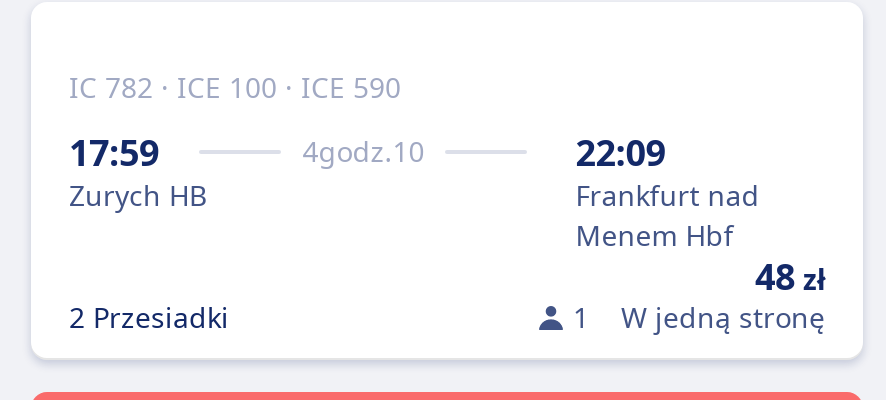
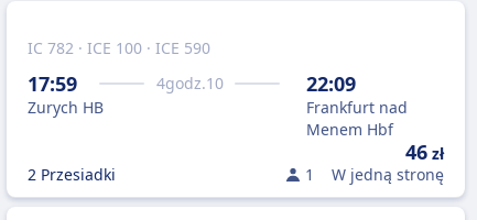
[755,252,825,300] 48 zł -> [405,139,444,165] 46 zł

